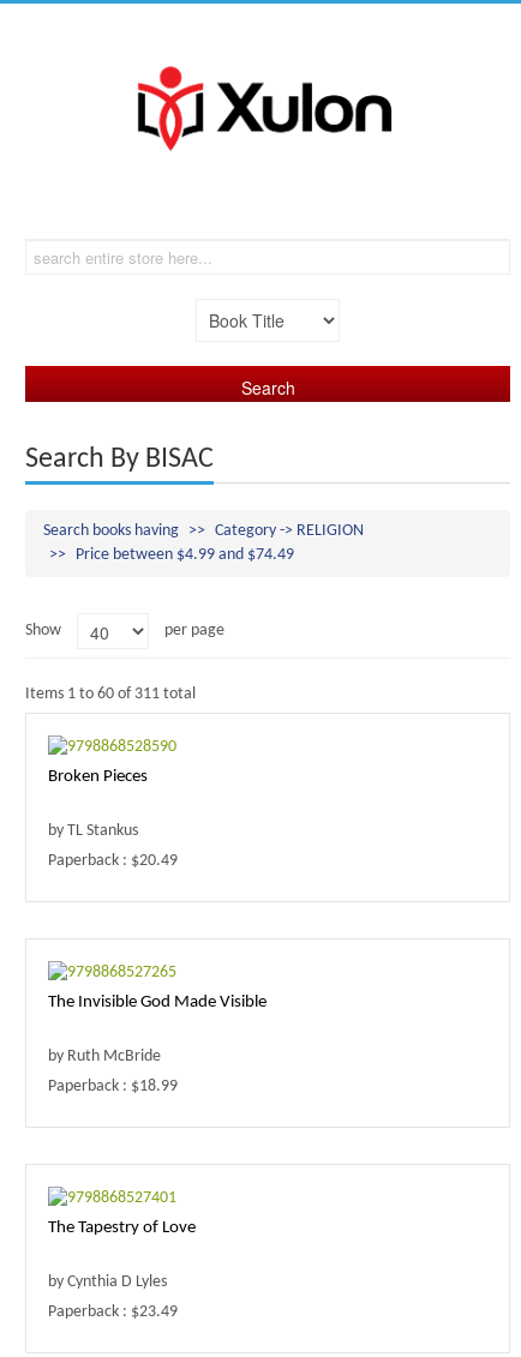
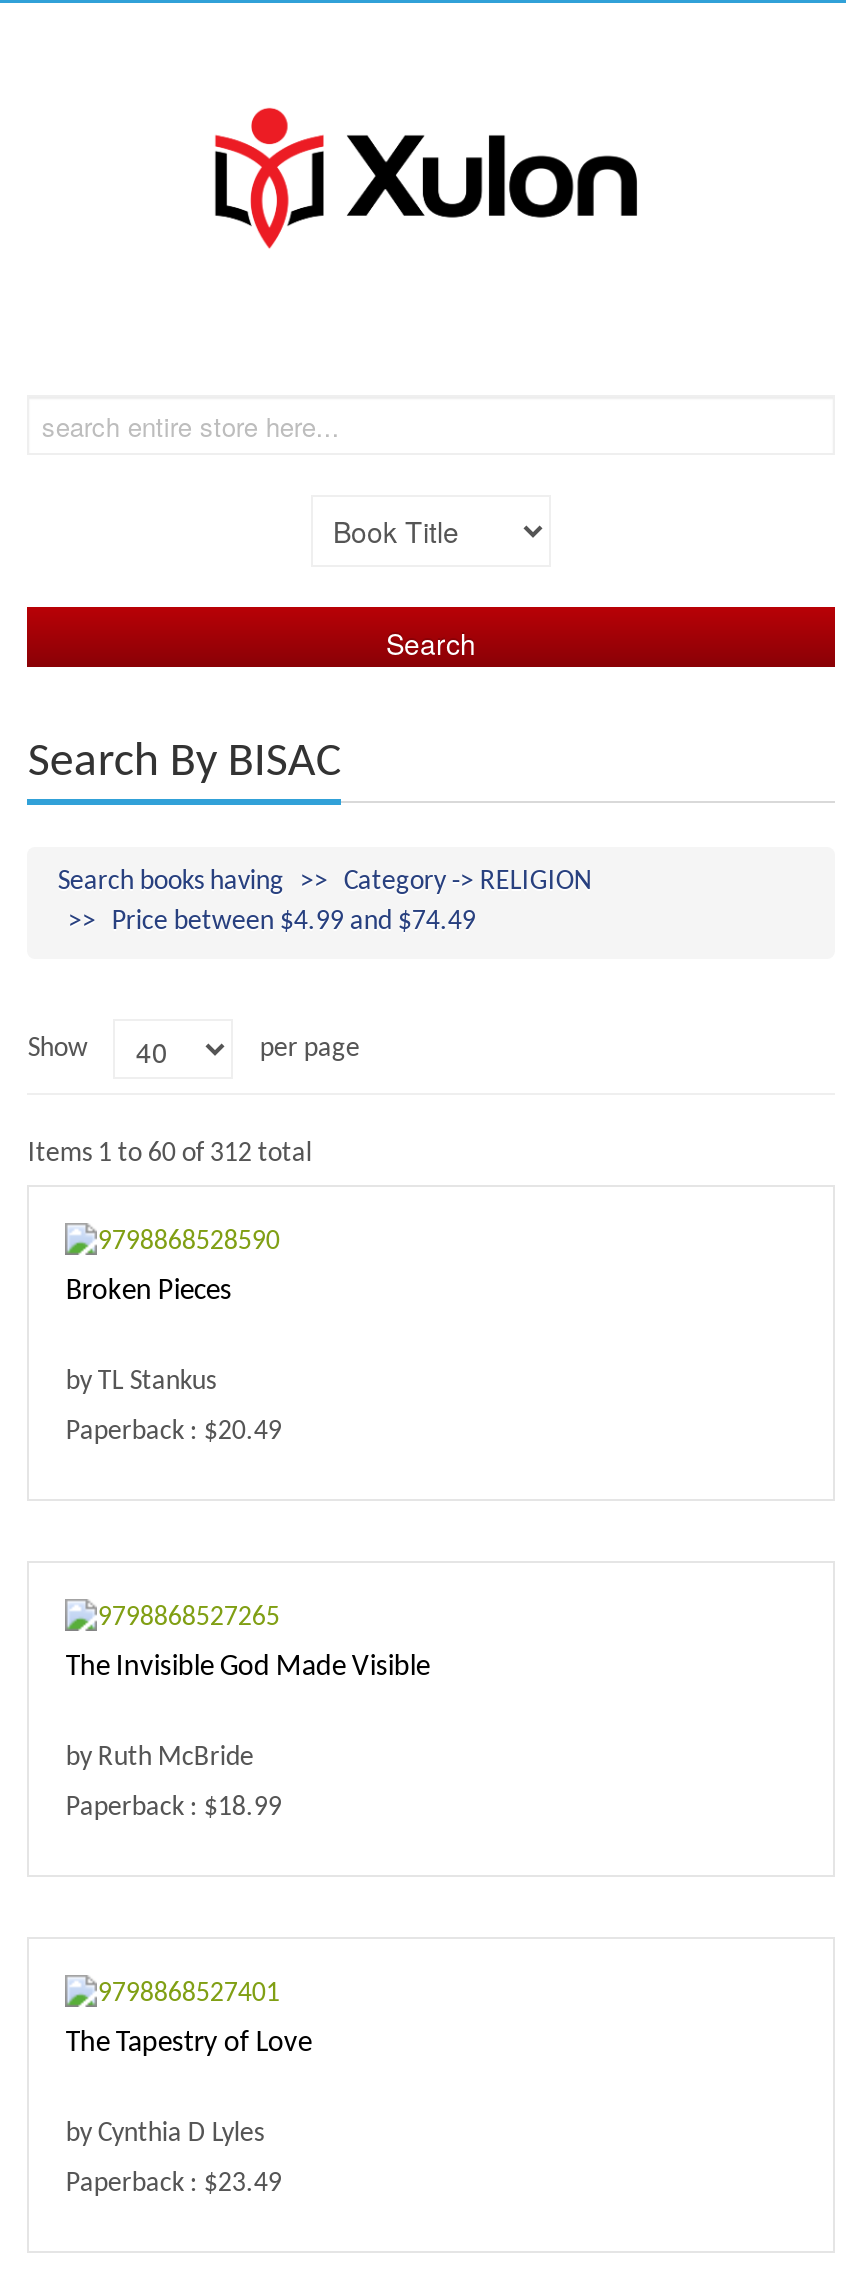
[26,685,196,703] Items 1 to 60 of 311 total -> [28,1139,312,1169] Items 1 to 60 of 312 total

